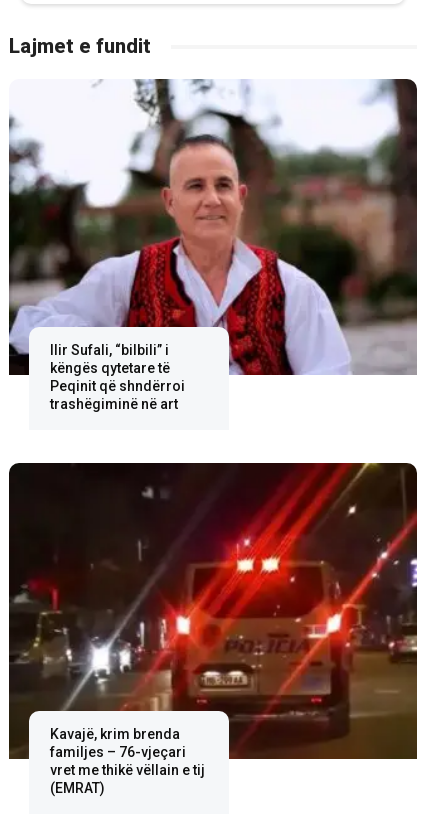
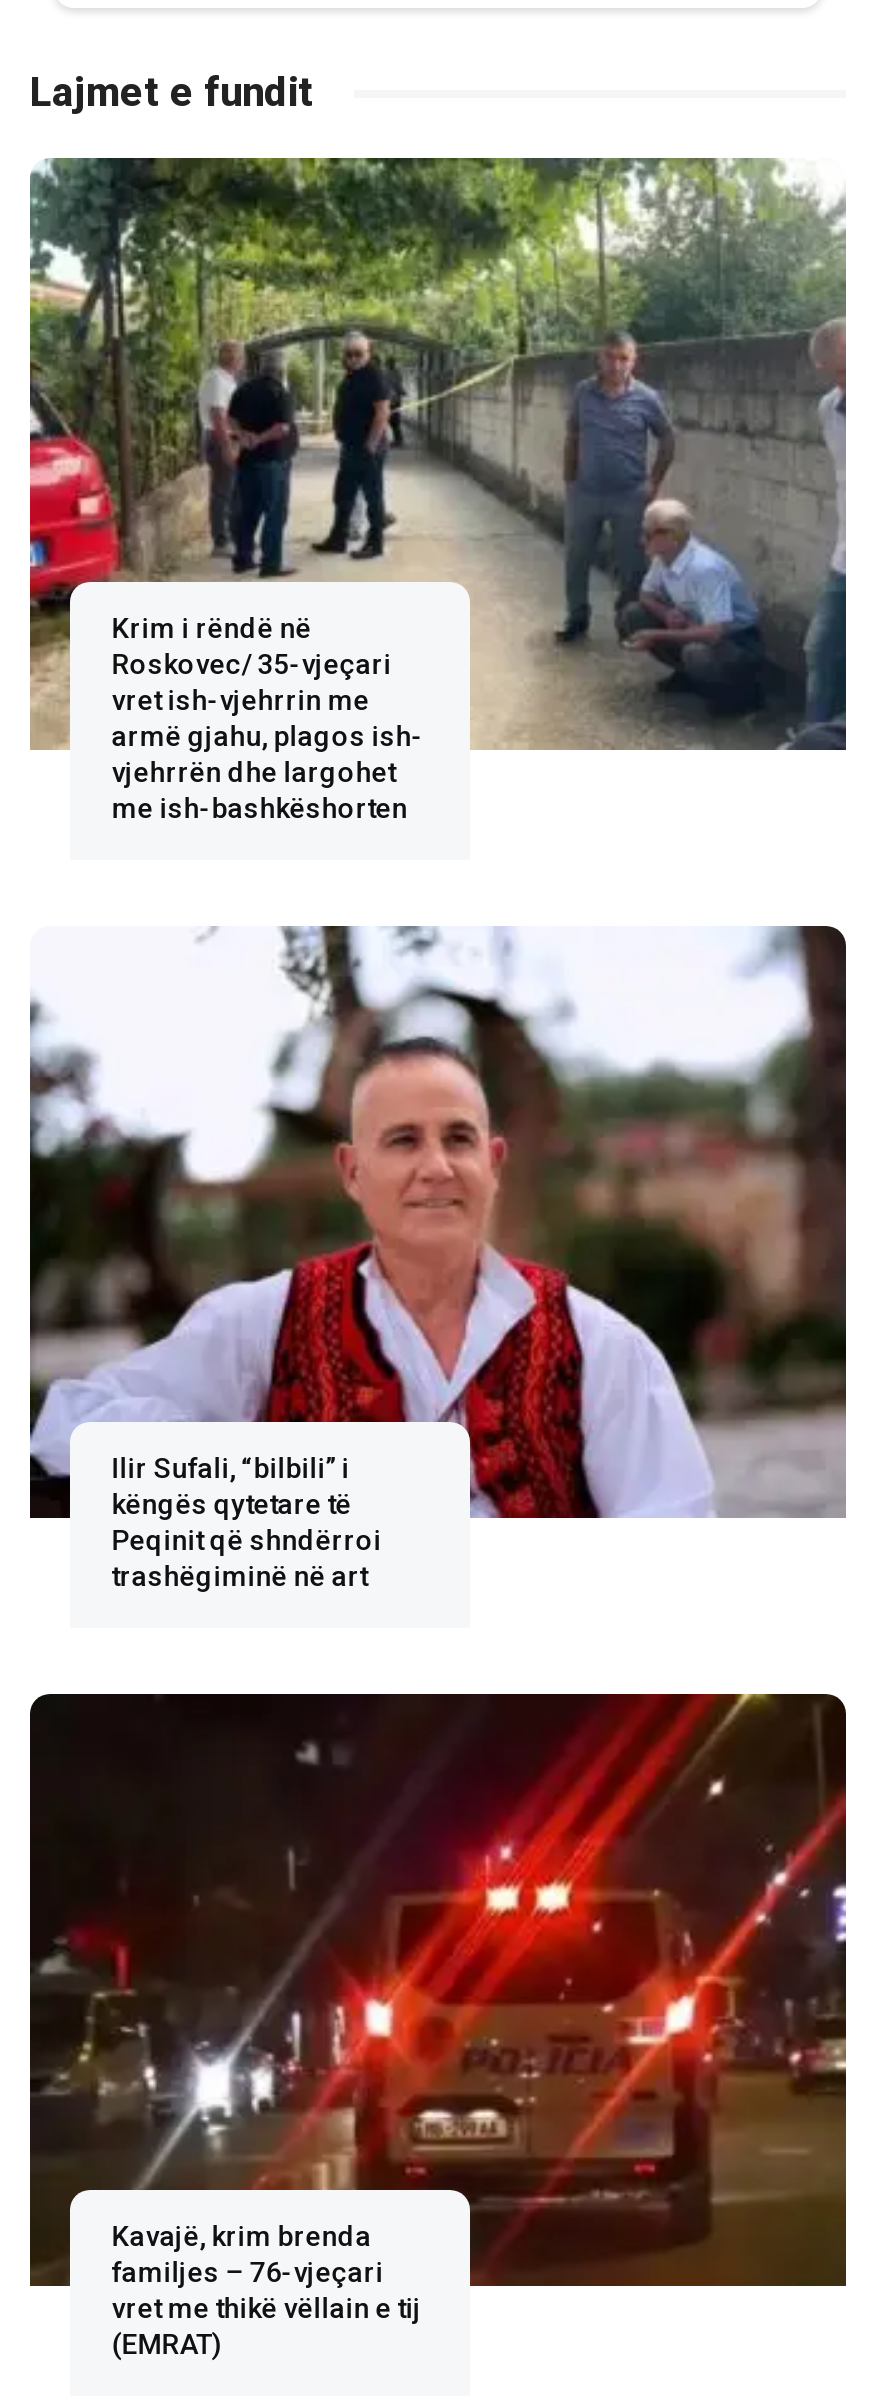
none -> [28,156,848,824] [image] | Krim i rëndë në | Roskovec/ 35-vjeçari | vret ish-vjehrrin me | armë gjahu, plagos ish- | vjehrrën dhe largohet | me ish-bashkëshorten

